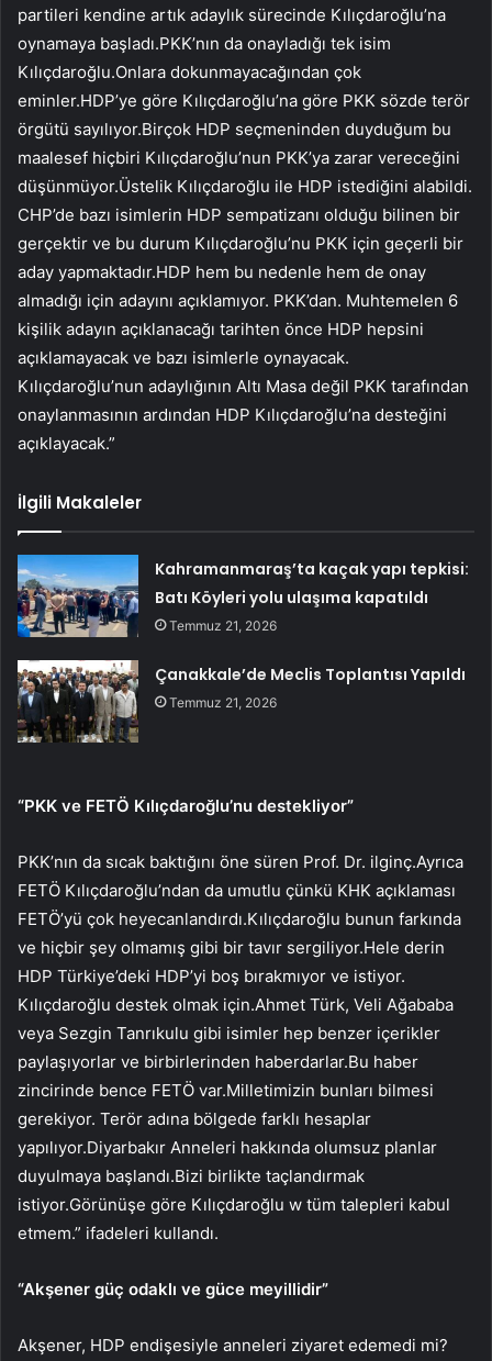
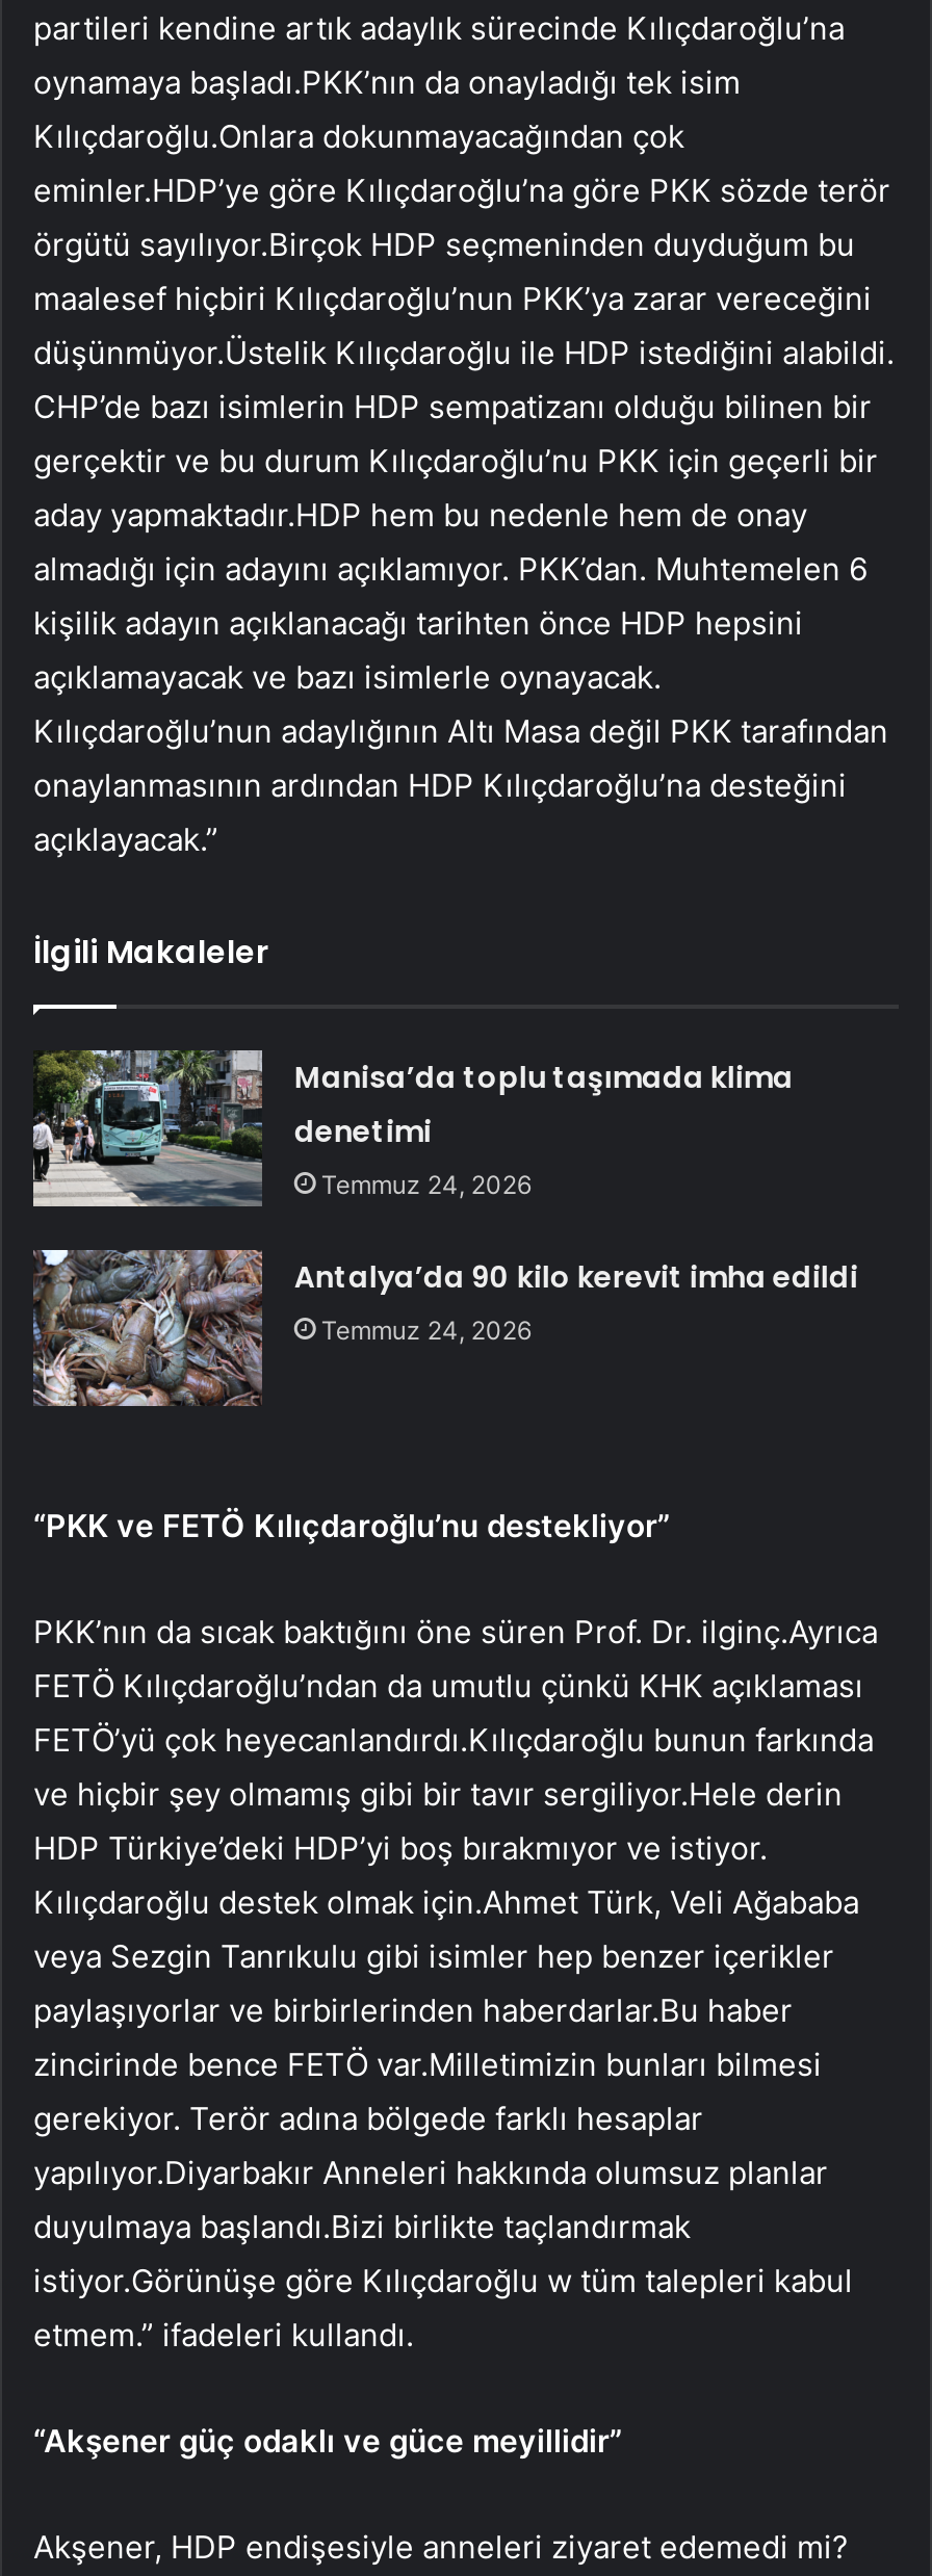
[16,554,469,638] [image] | Kahramanmaraş’ta kaçak yapı tepkisi: | Batı Köyleri yolu ulaşıma kapatıldı | Temmuz 21, 2026 -> [31,1048,793,1208] [image] | Manisa’da toplu taşımada klima | denetimi | Temmuz 24, 2026
[16,659,466,744] [image] | Çanakkale’de Meclis Toplantısı Yapıldı | Temmuz 21, 2026 -> [31,1248,858,1408] [image] | Antalya’da 90 kilo kerevit imha edildi | Temmuz 24, 2026

